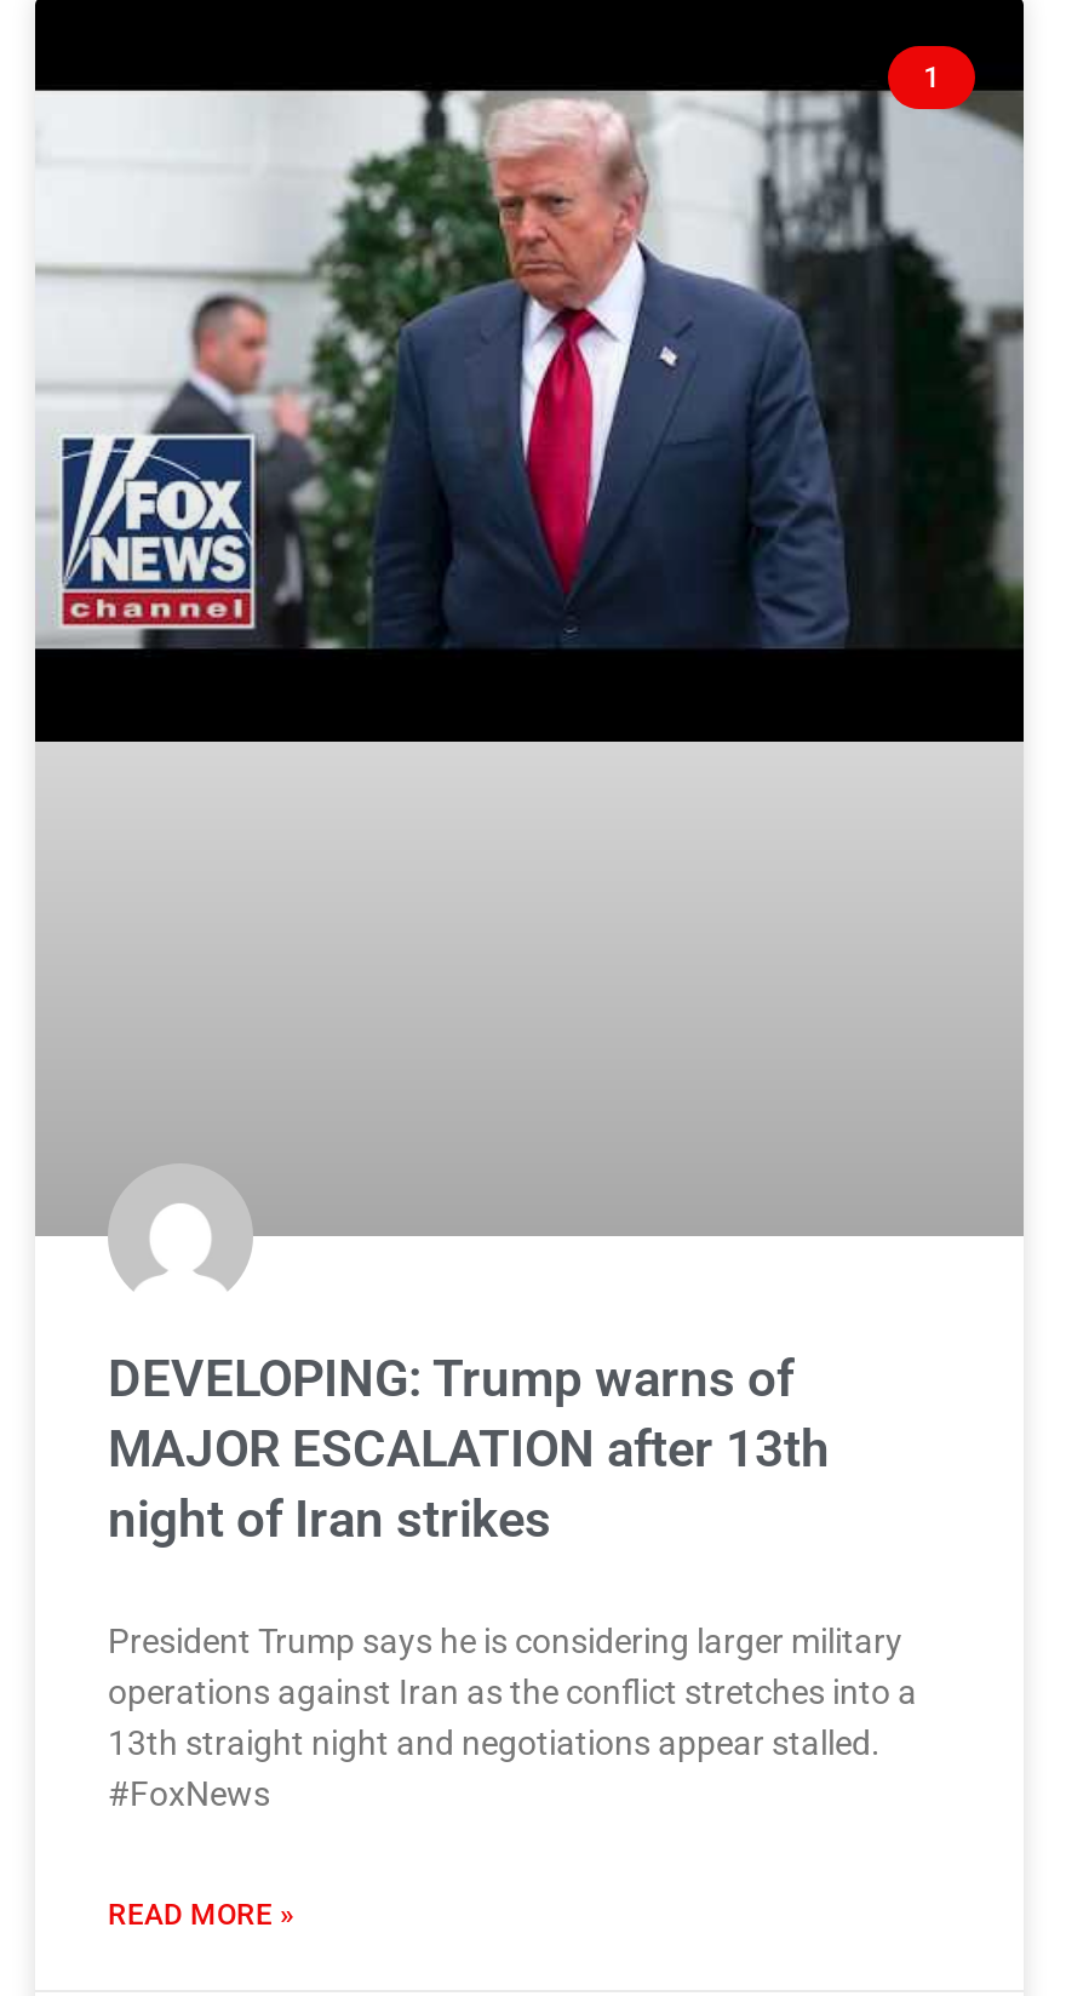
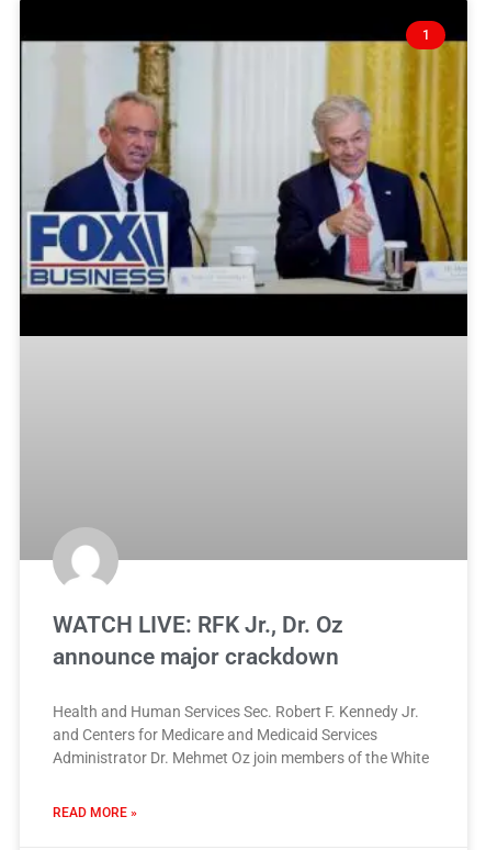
[35,90,1026,650] [image] -> [19,41,468,295] [image]
[108,1350,830,1548] DEVELOPING: Trump warns of | MAJOR ESCALATION after 13th | night of Iran strikes -> [53,611,343,670] WATCH LIVE: RFK Jr., Dr. Oz | announce major crackdown
[108,1621,917,1813] President Trump says he is considering larger military | operations against Iran as the conflict stretches into a | 13th straight night and negotiations appear stalled. | #FoxNews -> [53,703,429,766] Health and Human Services Sec. Robert F. Kennedy Jr. | and Centers for Medicare and Medicaid Services | Administrator Dr. Mehmet Oz join members of the White

